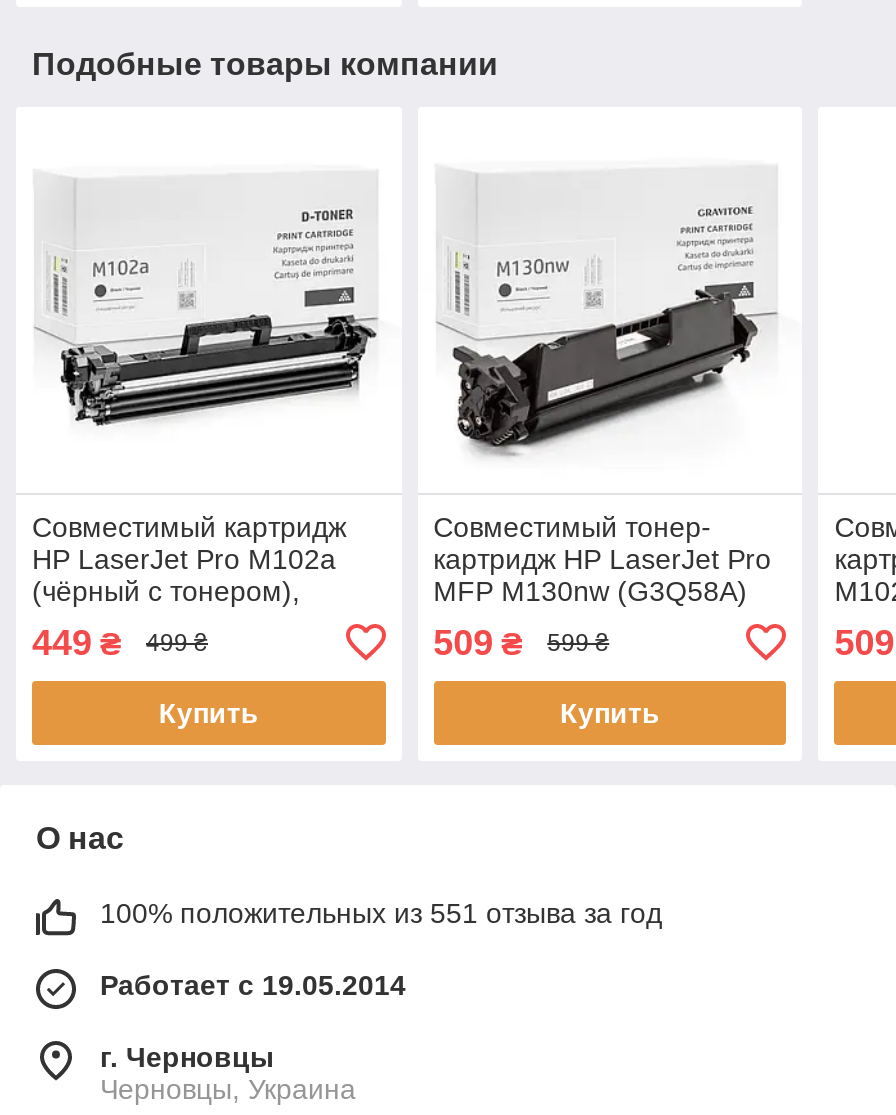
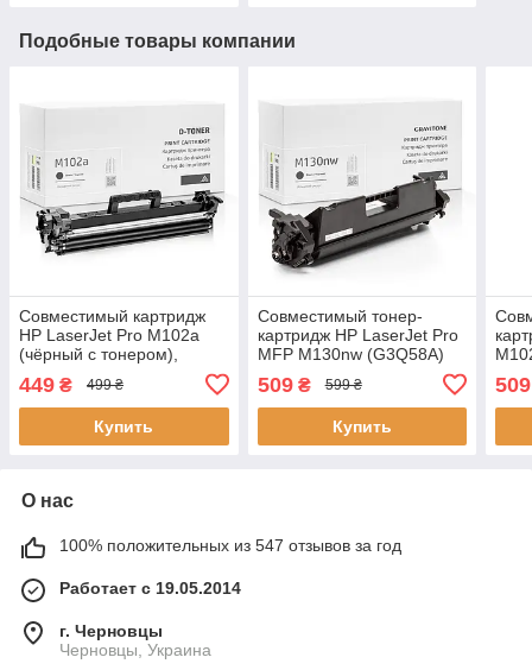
[100,896,662,928] 100% положительных из 551 отзыва за год -> [59,535,401,554] 100% положительных из 547 отзывов за год

